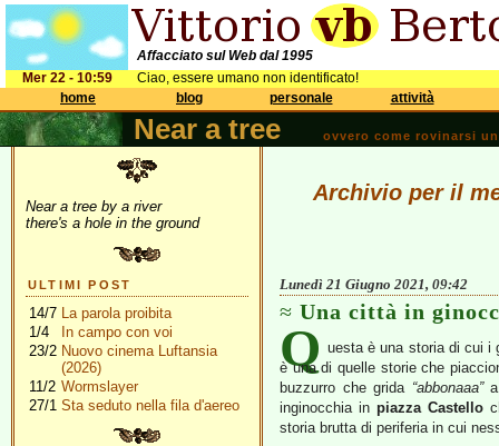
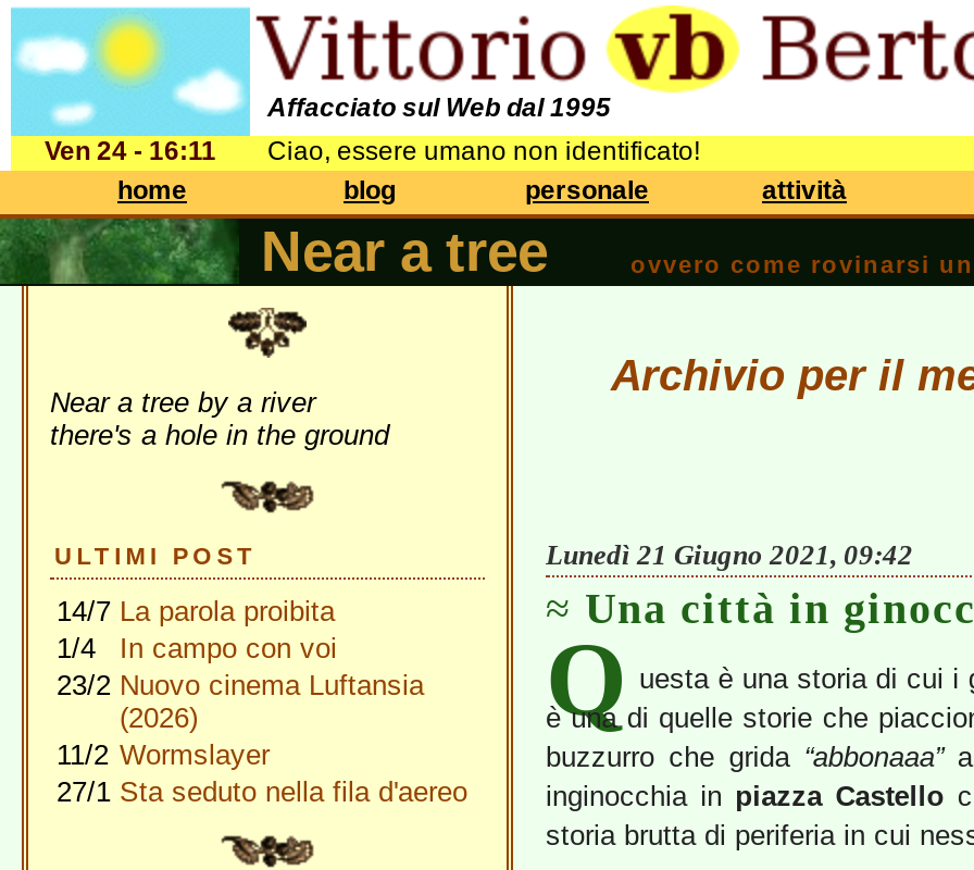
[22,70,359,86] Mer 22 - 10:59 Ciao, essere umano non identificato! -> [45,136,700,166] Ven 24 - 16:11 Ciao, essere umano non identificato!

